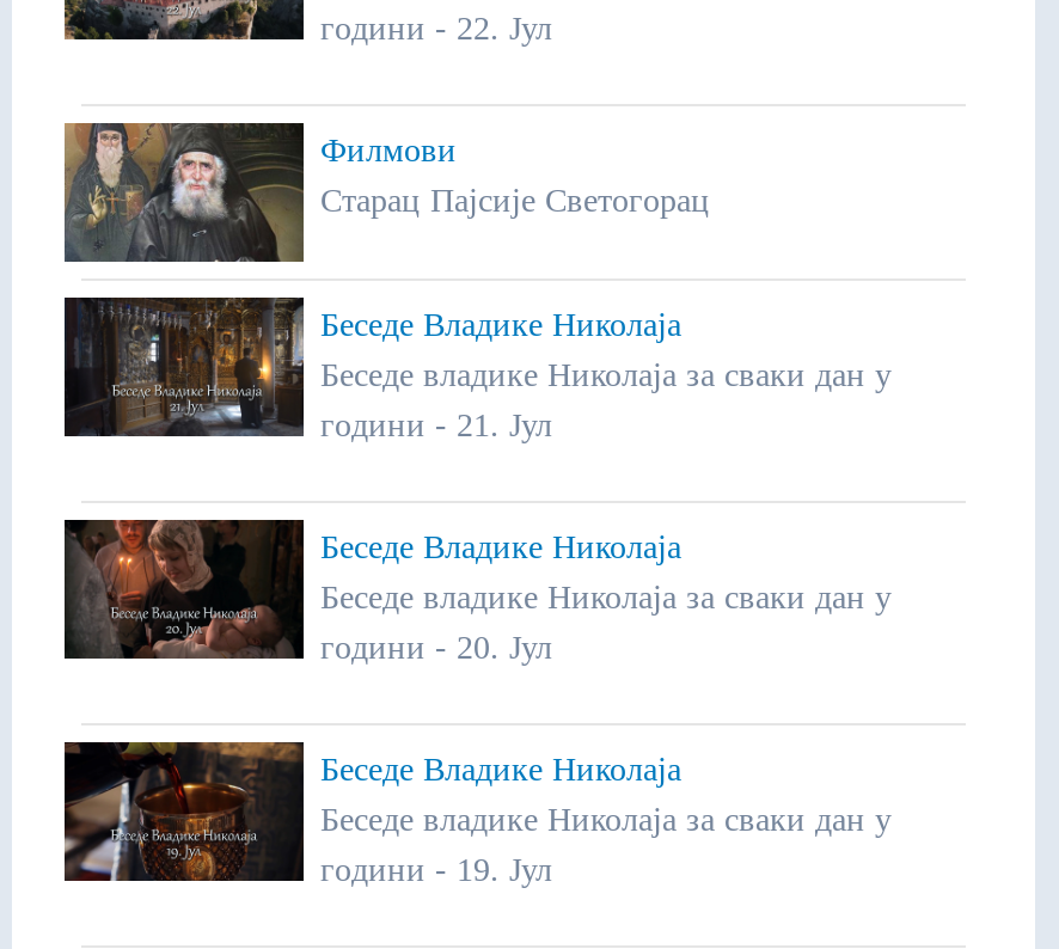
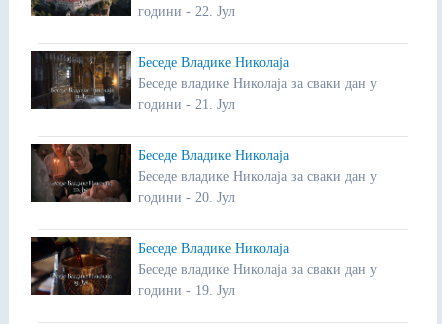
[62,122,710,263] [image] | Филмови | Старац Пајсије Светогорац -> none

